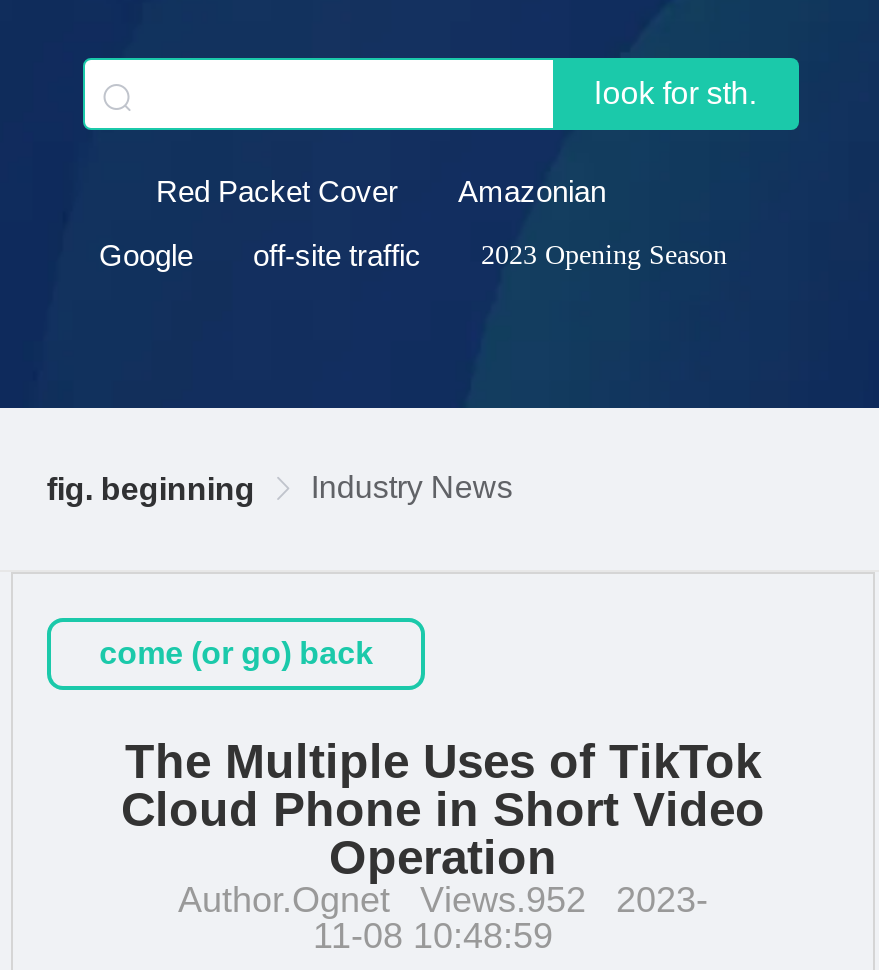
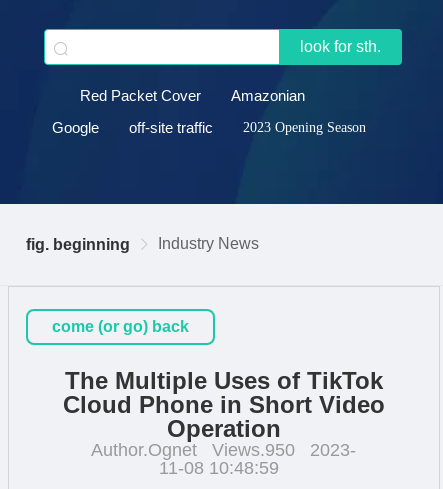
[178,880,708,920] Author.Ognet Views.952 2023- -> [91,440,356,460] Author.Ognet Views.950 2023-

